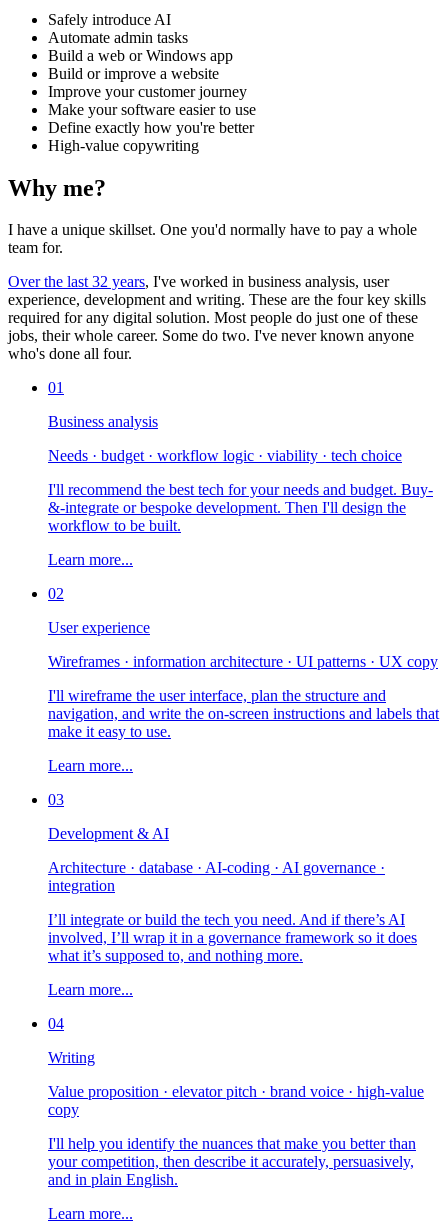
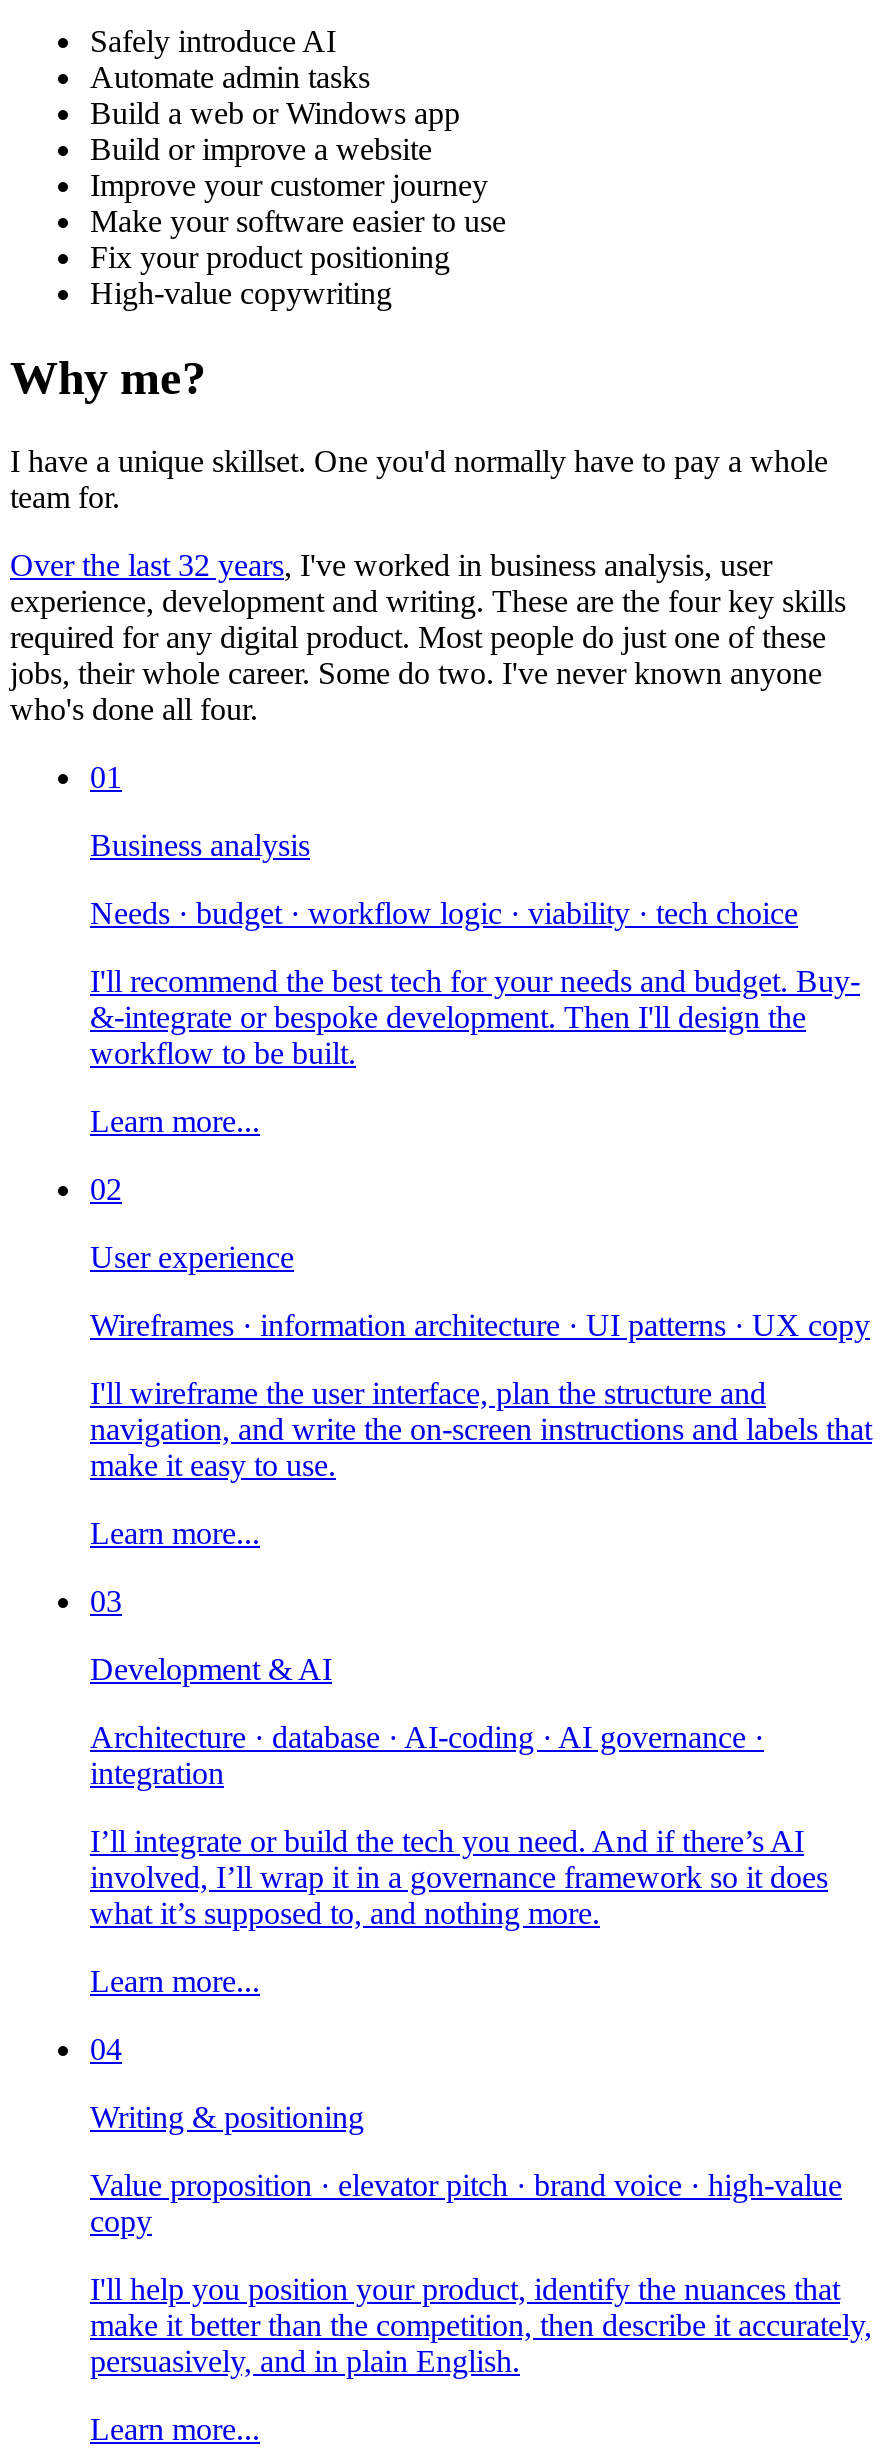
[48,119,254,136] Define exactly how you're better -> [90,239,450,273] Fix your product positioning
[8,309,418,326] required for any digital solution. Most people do just one of these -> [10,621,826,655] required for any digital product. Most people do just one of these
[48,1049,95,1066] Writing -> [90,2101,364,2135] Writing & positioning
[48,1135,416,1188] I'll help you identify the nuances that make you better than | your competition, then describe it accurately, persuasively, | and in plain English. -> [90,2273,872,2379] I'll help you position your product, identify the nuances that | make it better than the competition, then describe it accurately, | persuasively, and in plain English.

